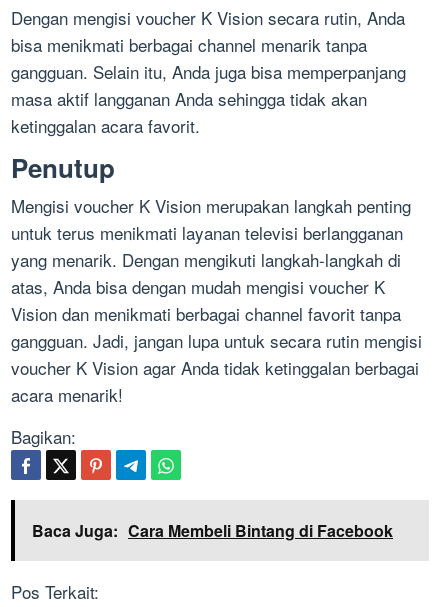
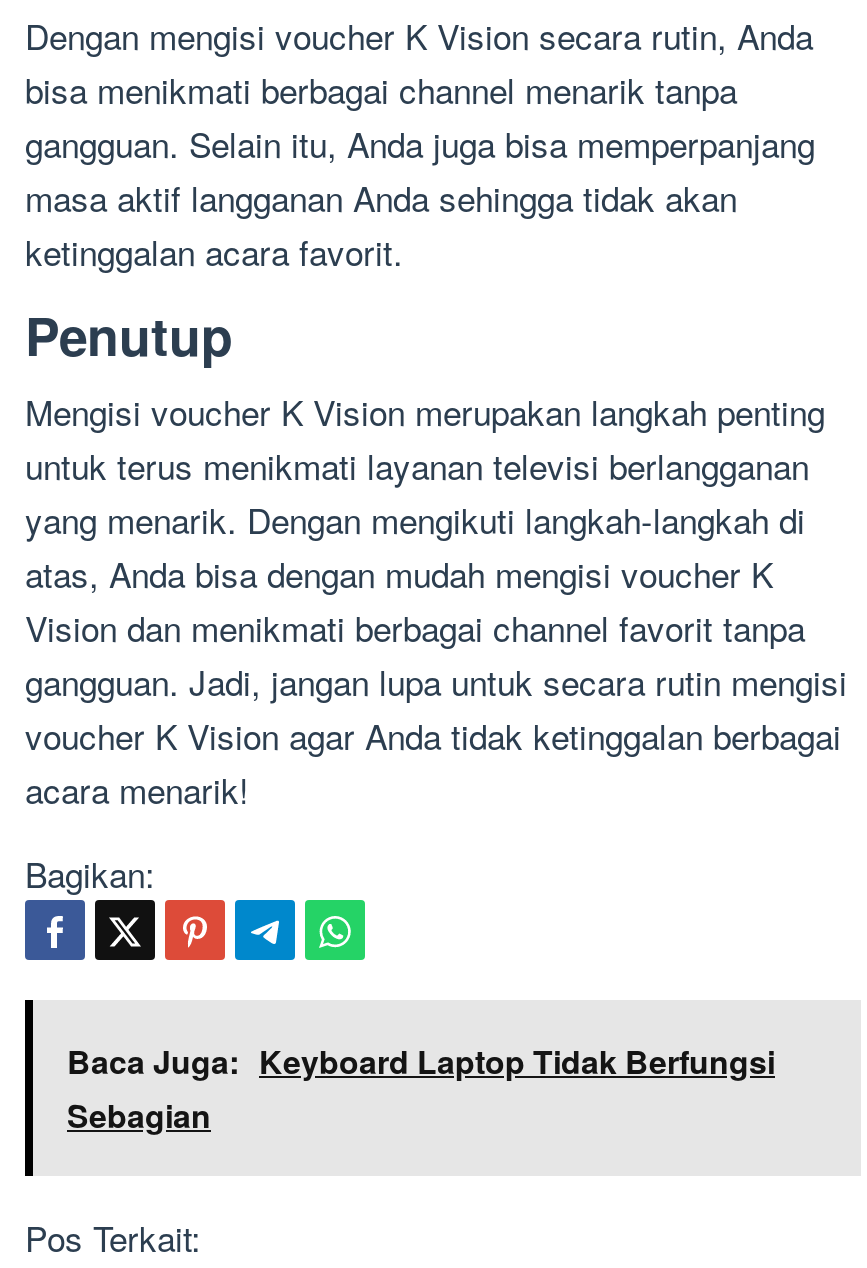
[32,519,393,542] Baca Juga: Cara Membeli Bintang di Facebook -> [67,1037,775,1137] Baca Juga: Keyboard Laptop Tidak Berfungsi | Sebagian

